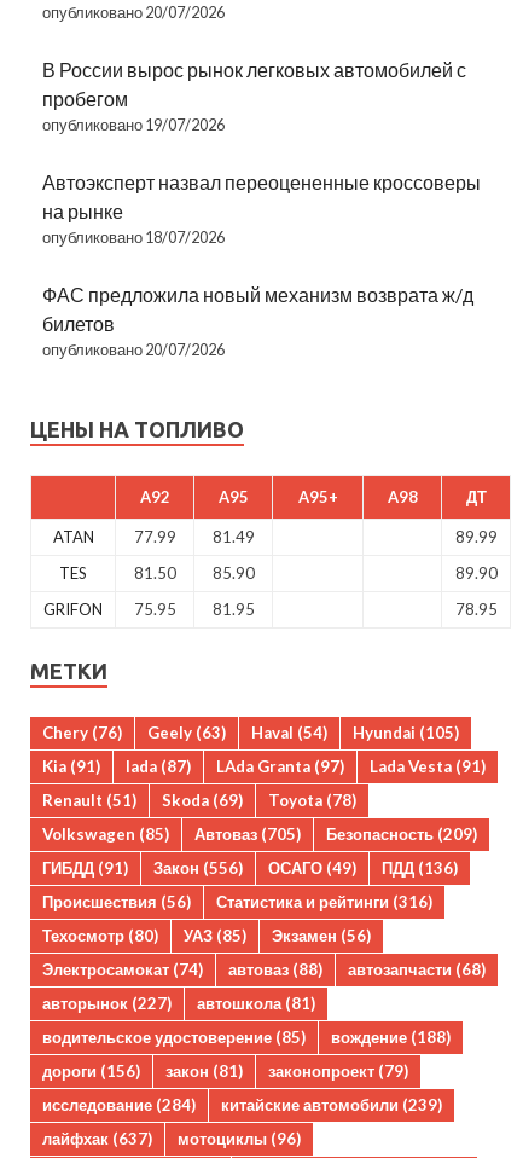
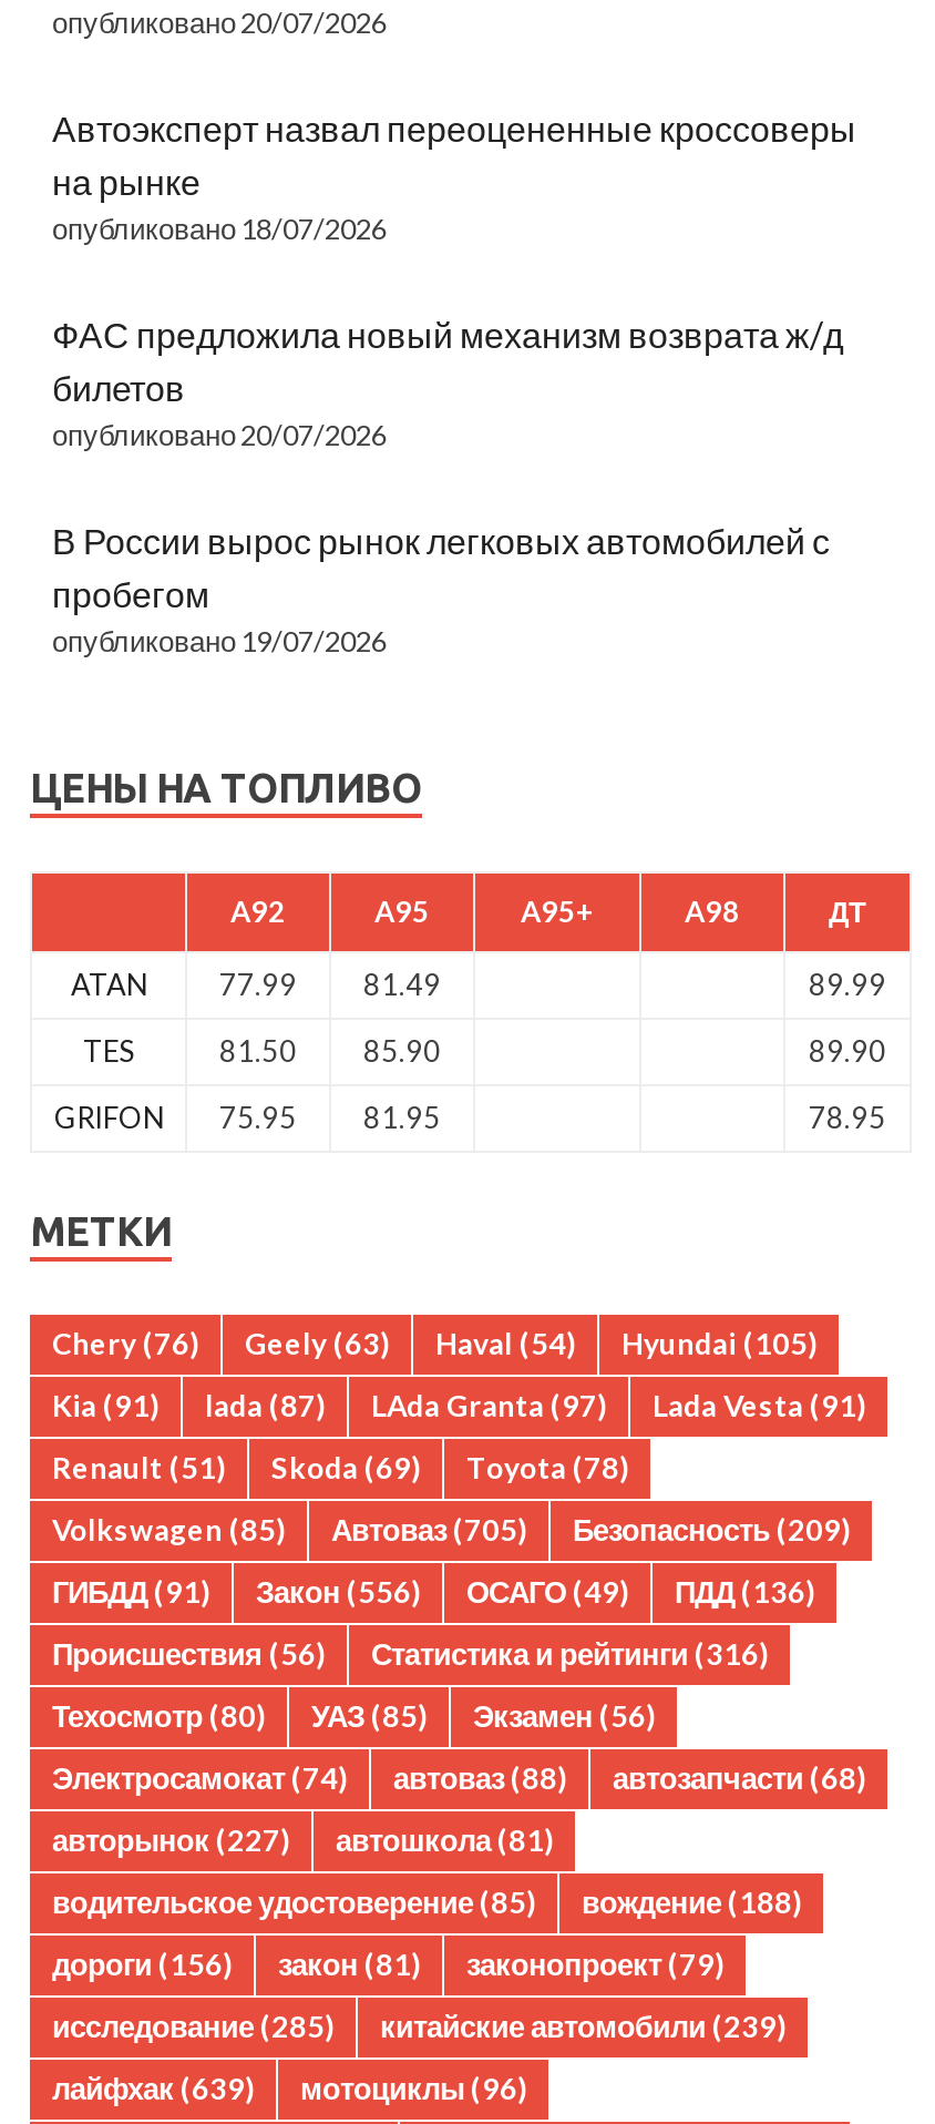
moved [42,59,466,135] -> [52,520,830,660]: В России вырос рынок легковых автомобилей с | пробегом | опубликовано 19/07/2026
moved [42,171,481,360] -> [52,108,856,453]: Автоэксперт назвал переоцененные кроссоверы | на рынке | опубликовано 18/07/2026 | ФАС предложила новый механизм возврата ж/д | билетов | опубликовано 20/07/2026
[42,1096,196,1115] исследование (284) -> [52,2010,333,2045] исследование (285)
[42,1130,301,1149] лайфхак (637) мотоциклы (96) -> [52,2072,526,2107] лайфхак (639) мотоциклы (96)

